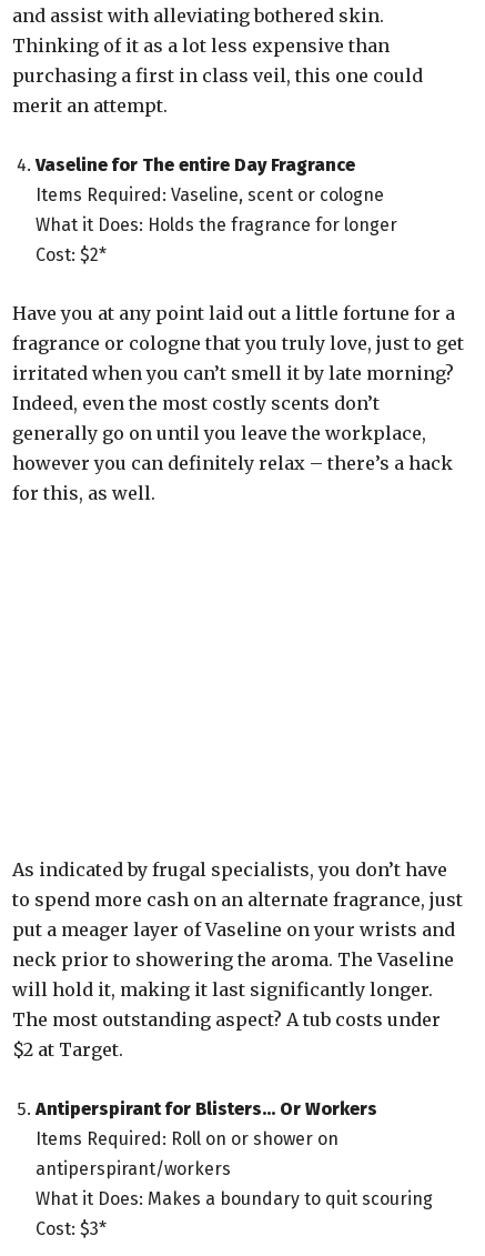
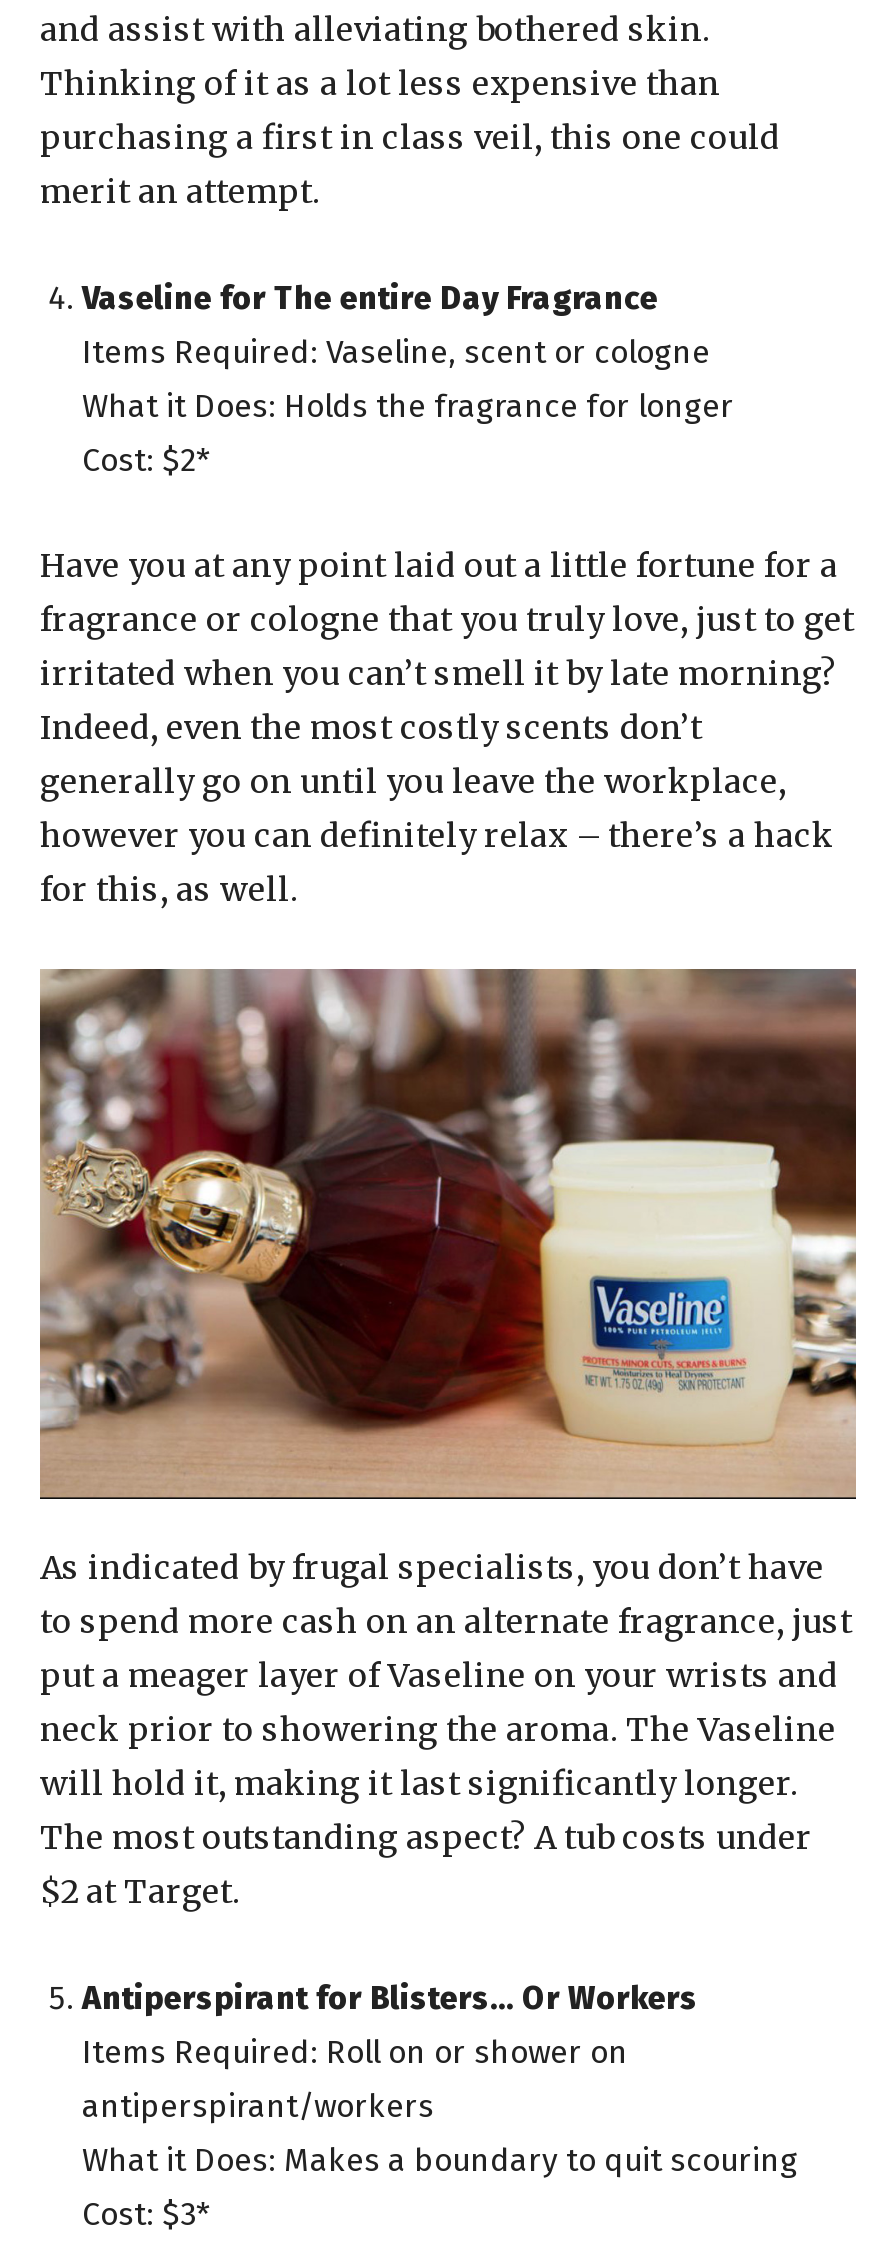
none -> [38,966,858,1502] [image]

